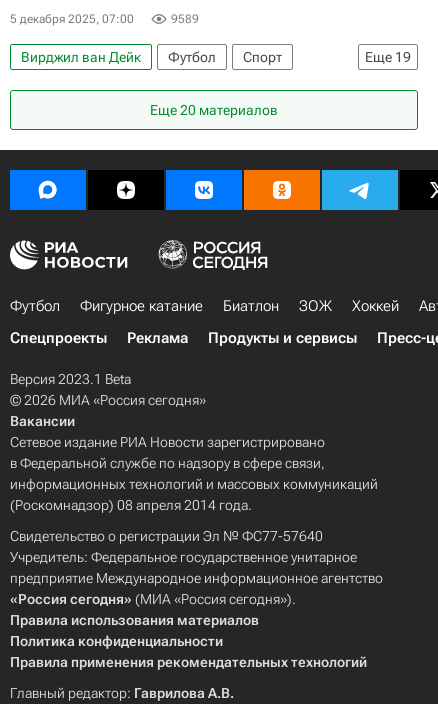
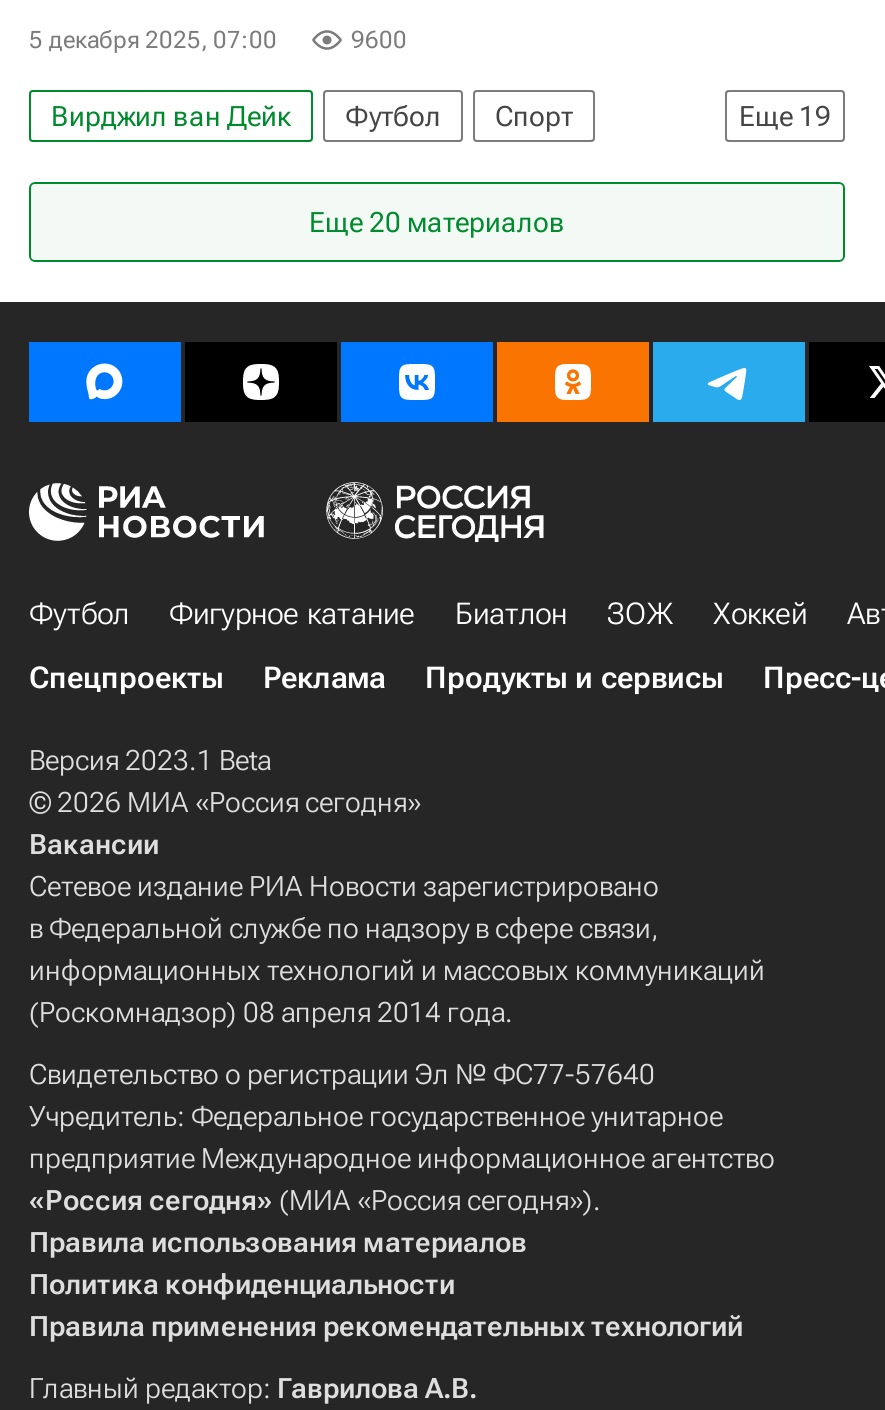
[171,12,199,26] 9589 -> [351,26,407,54] 9600

